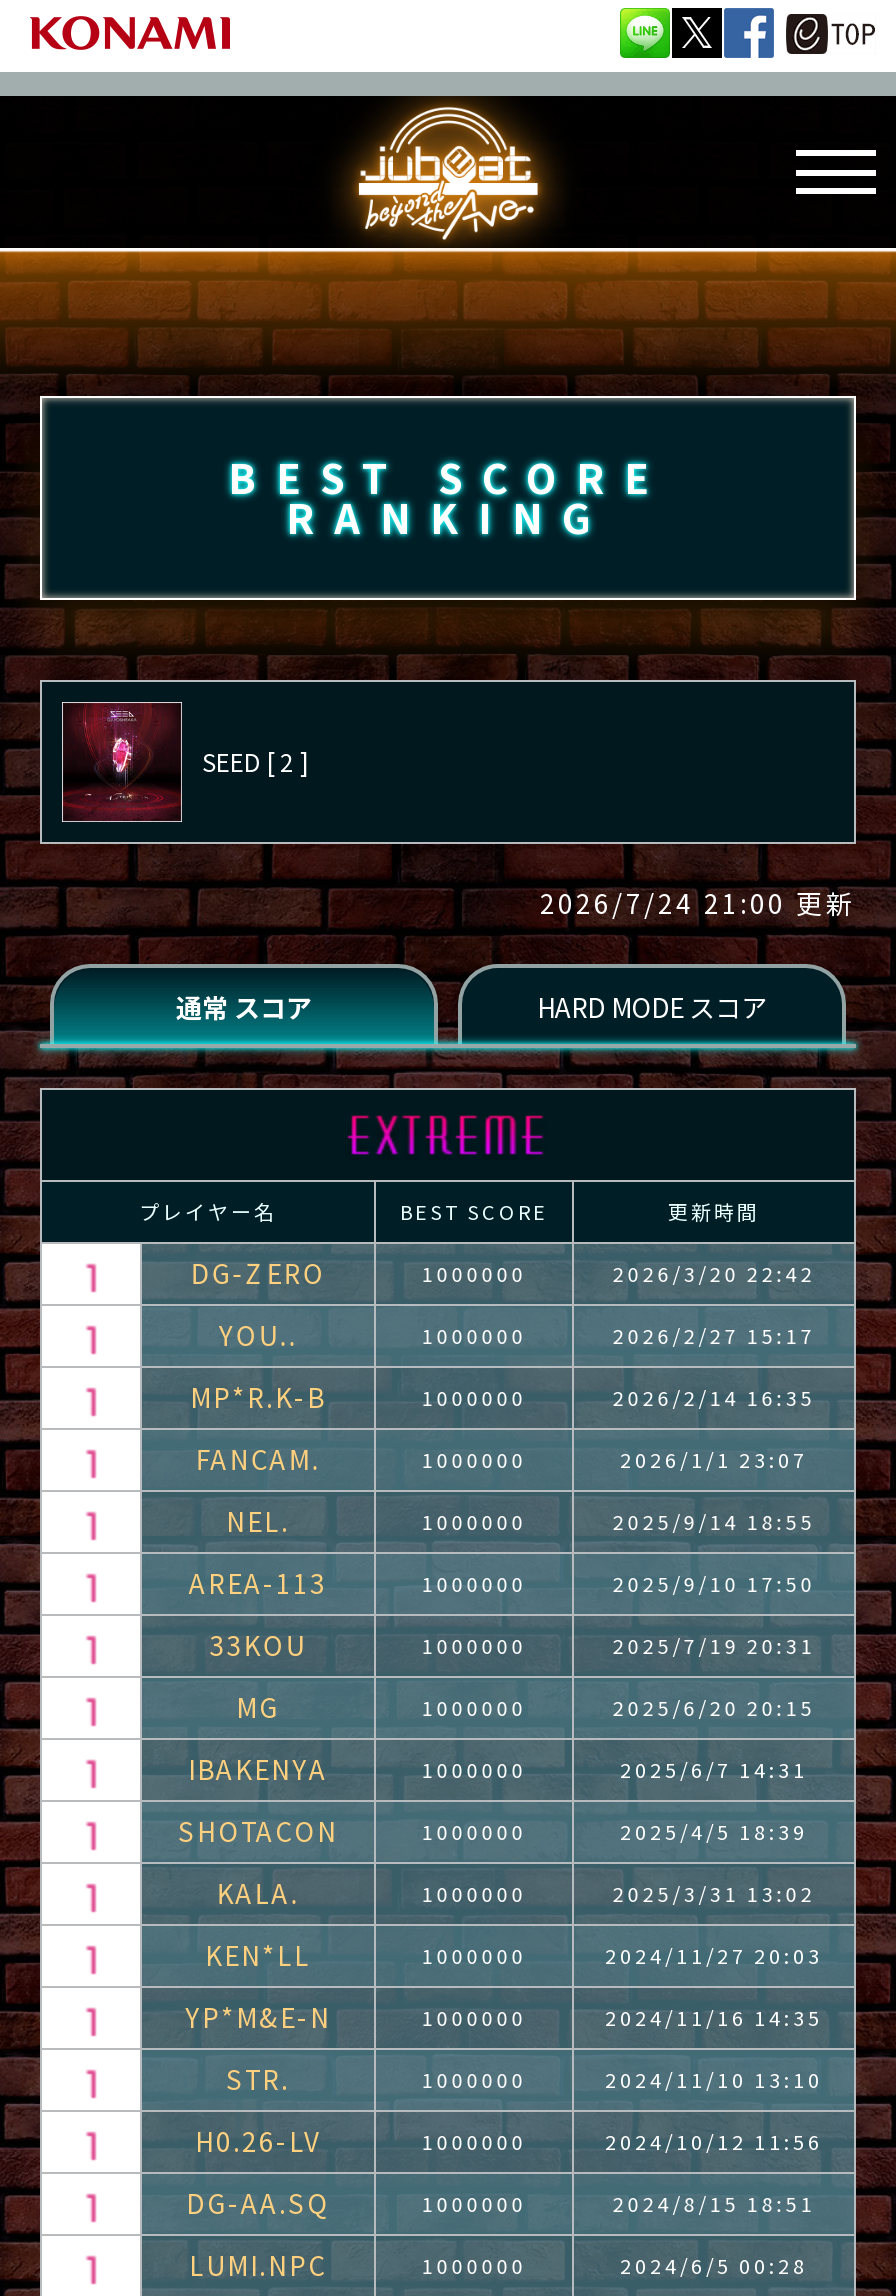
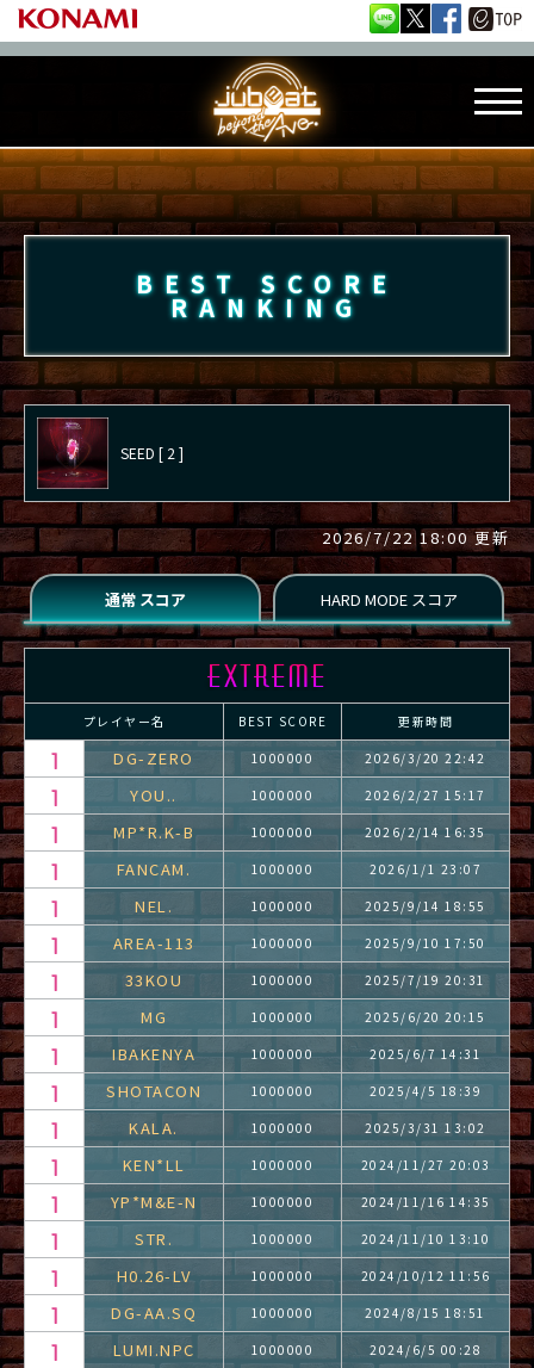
[540,884,856,922] 2026/7/24 21:00 更新 -> [322,526,510,549] 2026/7/22 18:00 更新

